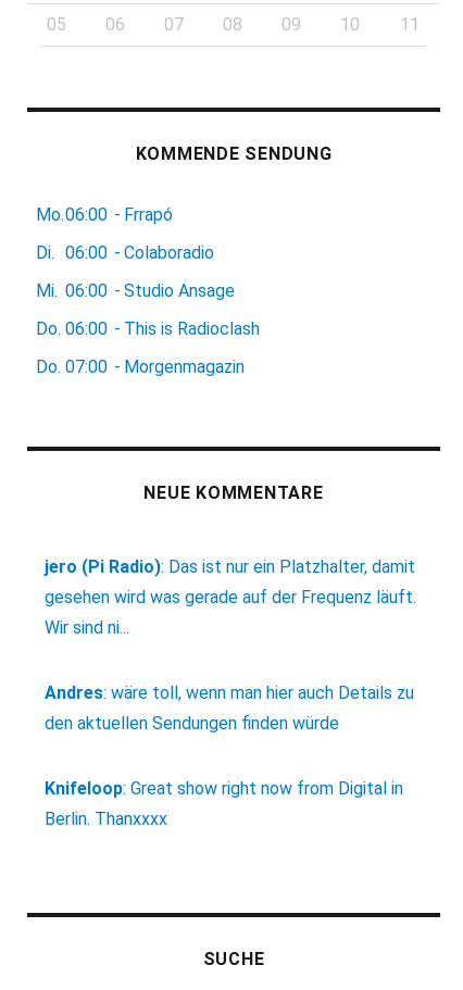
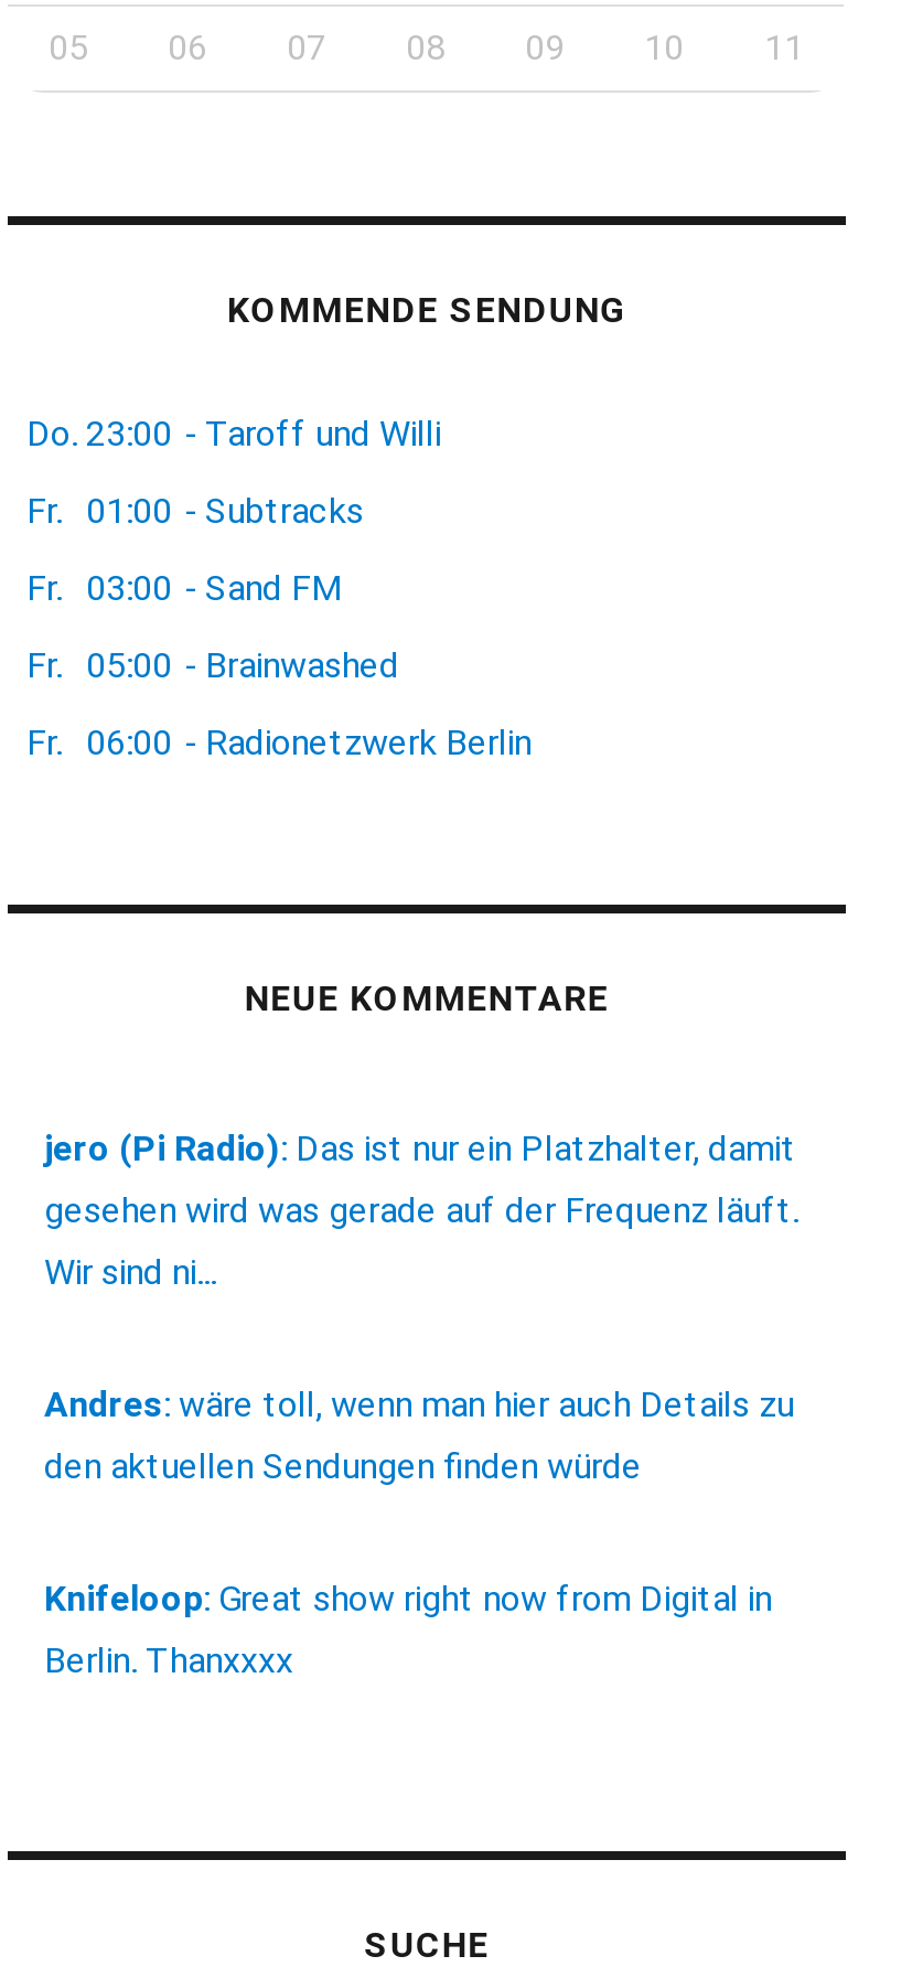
[36,204,173,225] Mo. 06:00 - Frrapó -> [26,412,441,454] Do. 23:00 - Taroff und Willi
[36,242,215,263] Di. 06:00 - Colaboradio -> [26,489,364,531] Fr. 01:00 - Subtracks
[36,280,235,301] Mi. 06:00 - Studio Ansage -> [26,567,342,609] Fr. 03:00 - Sand FM
[36,318,260,339] Do. 06:00 - This is Radioclash -> [26,644,399,686] Fr. 05:00 - Brainwashed
[36,356,245,377] Do. 07:00 - Morgenmagazin -> [26,721,532,763] Fr. 06:00 - Radionetzwerk Berlin

